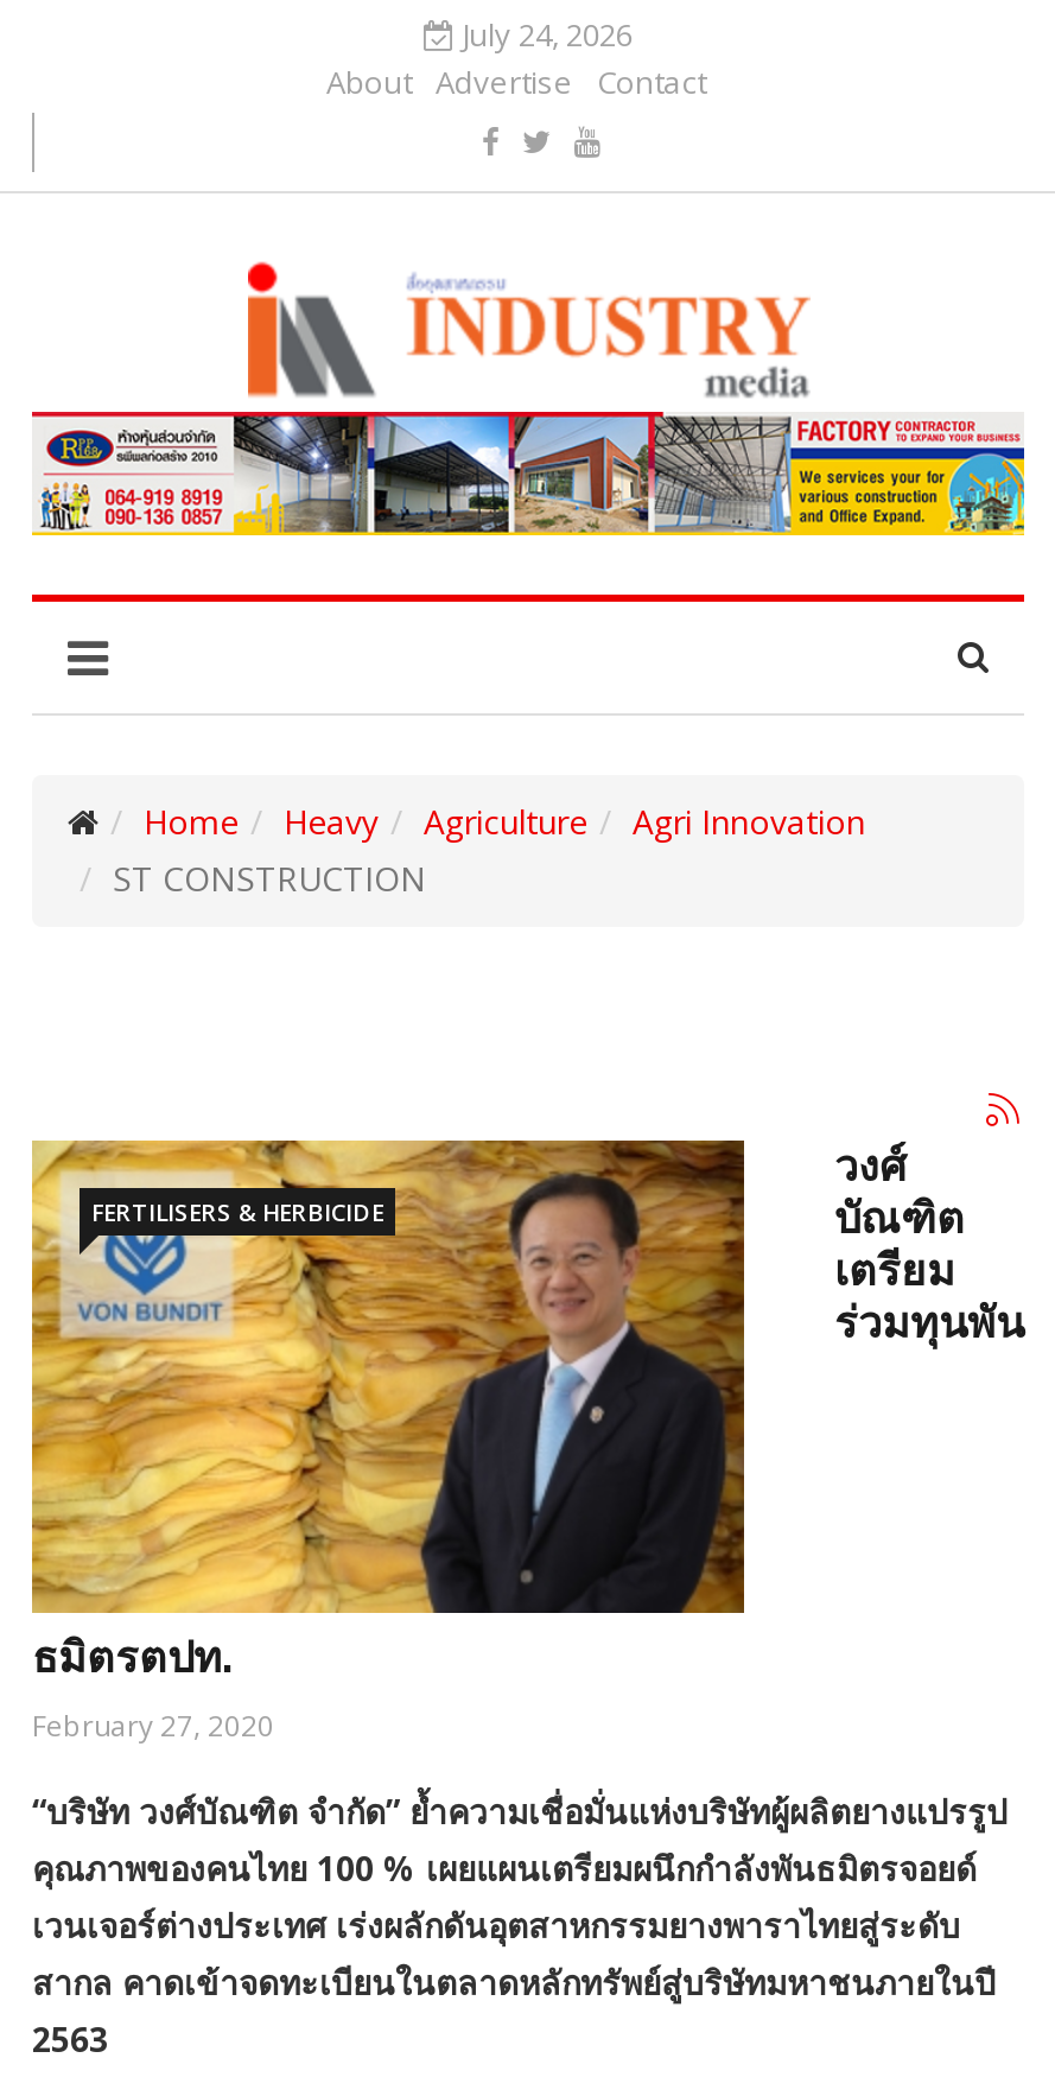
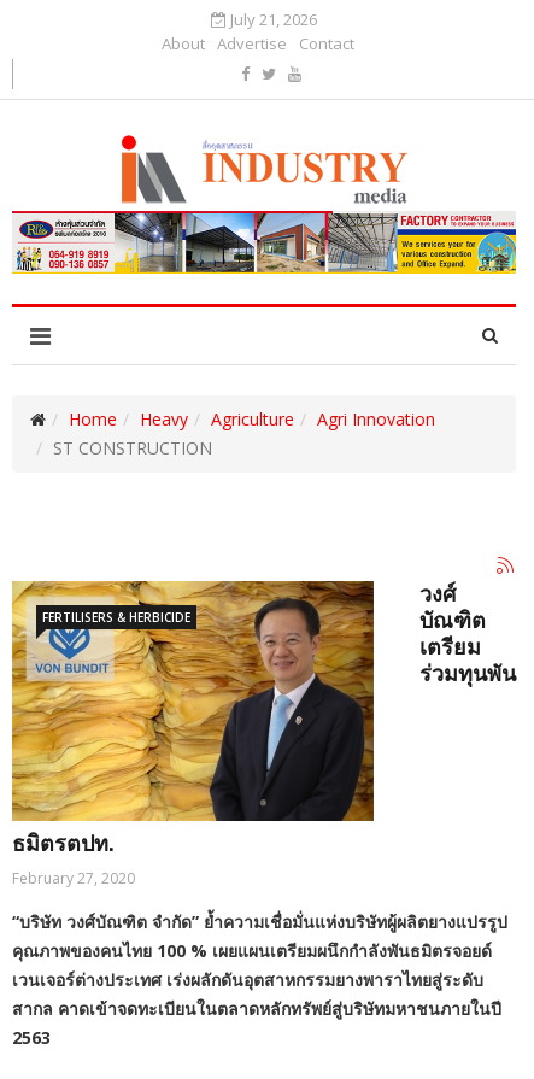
[455,13,633,56] July 24, 2026 -> [227,8,317,30] July 21, 2026

